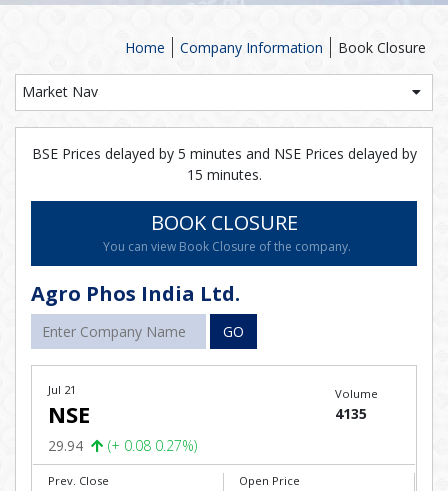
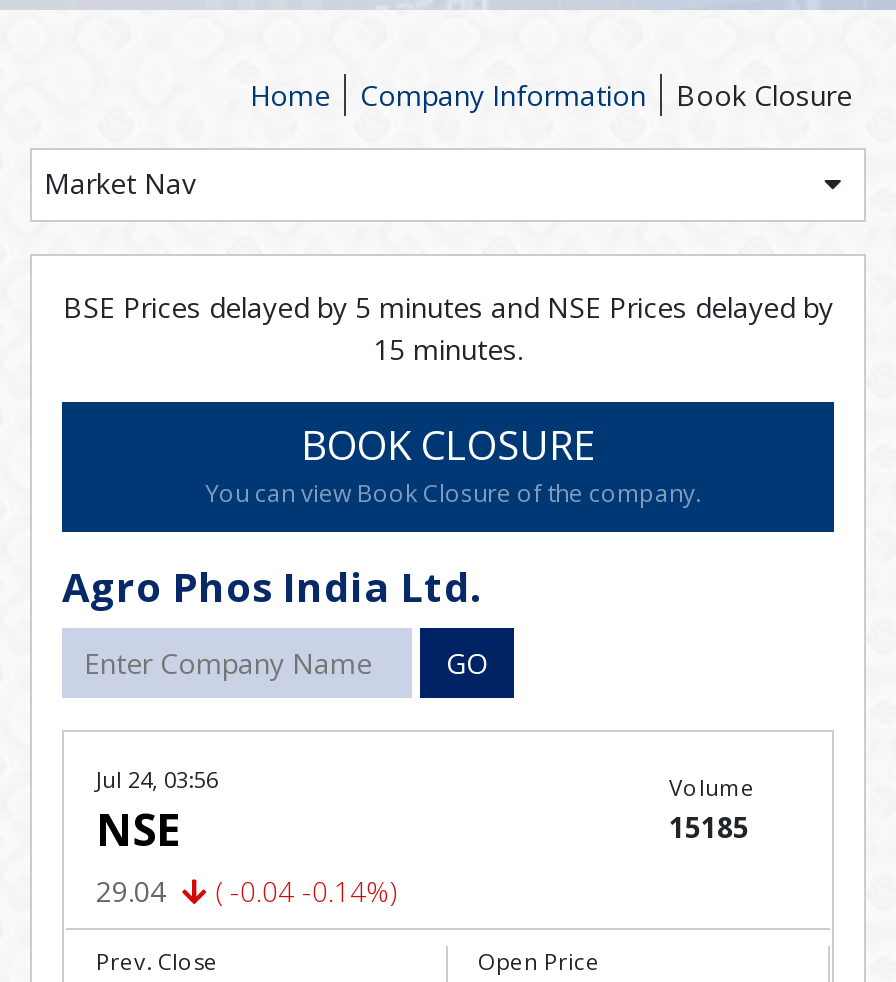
[48,382,76,397] Jul 21 -> [96,764,218,794] Jul 24, 03:56
[334,404,366,423] 4135 -> [669,808,749,846] 15185
[48,436,83,455] 29.94 -> [96,872,166,910] 29.04
[108,436,197,455] (+ 0.08 0.27%) -> [216,872,396,910] ( -0.04 -0.14%)

